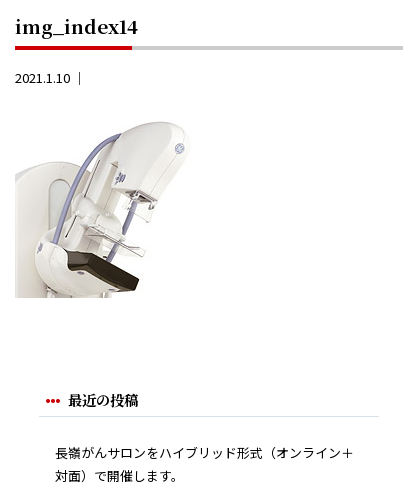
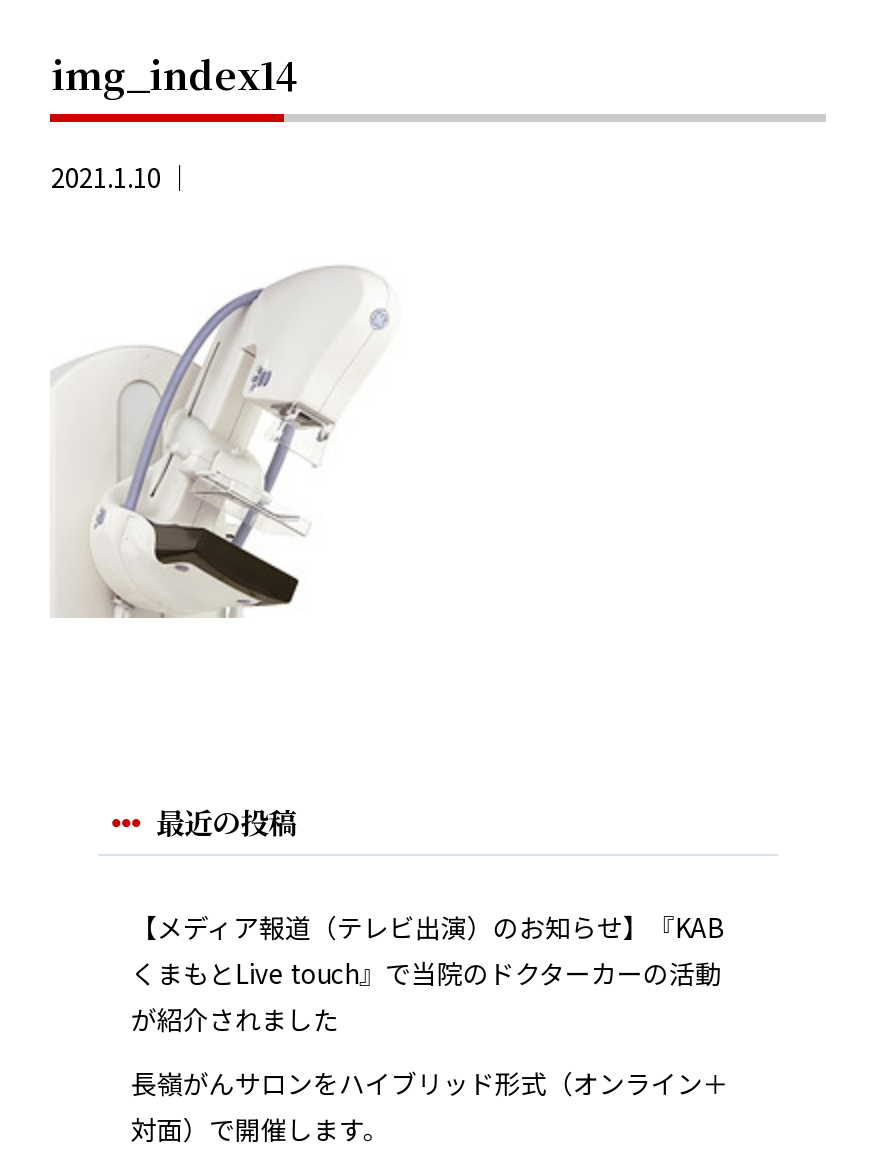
none -> [131,907,723,1037] 【メディア報道（テレビ出演）のお知らせ】『KAB | くまもとLive touch』で当院のドクターカーの活動 | が紹介されました

